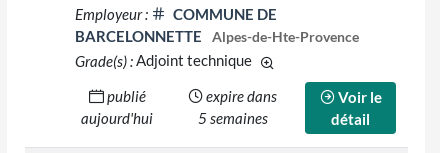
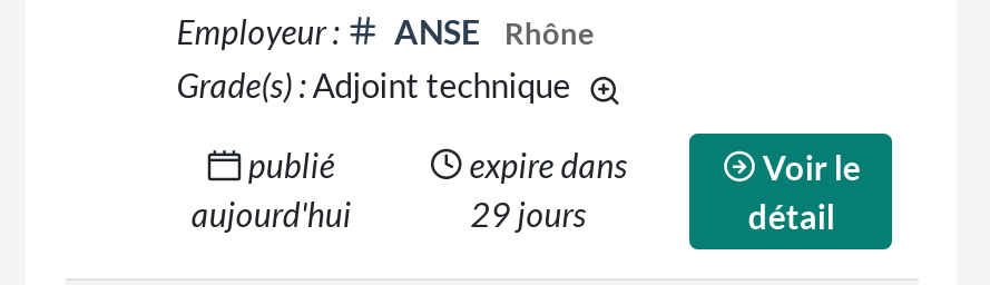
[75,5,359,45] COMMUNE DE | BARCELONNETTE Alpes-de-Hte-Provence -> [388,11,594,51] ANSE Rhône
[198,109,268,127] 5 semaines -> [470,193,586,234] 29 jours

